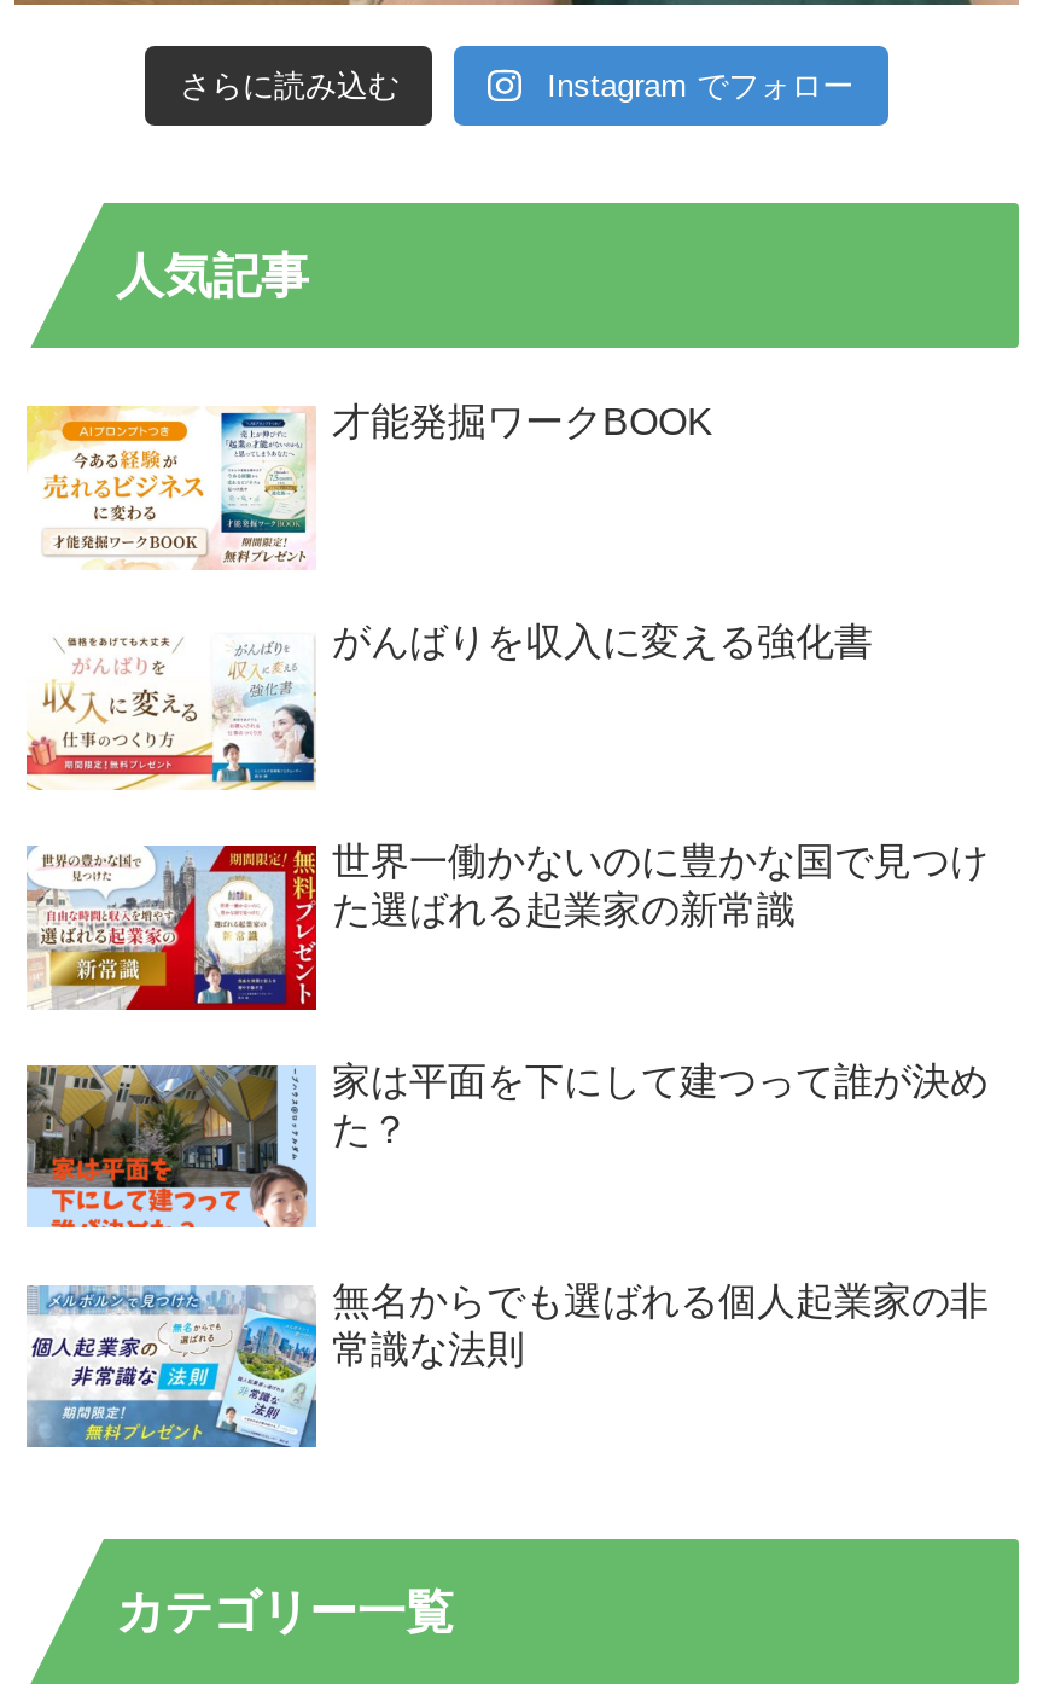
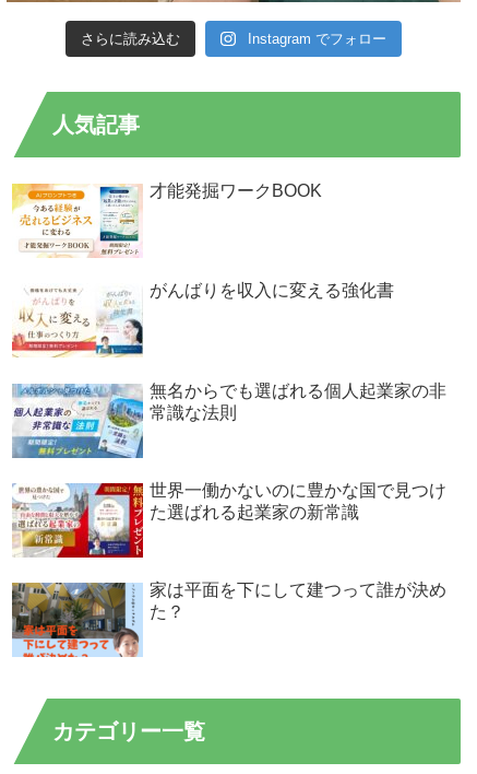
moved [22,841,989,1150] -> [10,481,447,621]: [image] | 世界一働かないのに豊かな国で見つけ | た選ばれる起業家の新常識 | 家は平面を下にして建つって誰が決め | た？
moved [27,1280,989,1450] -> [12,381,447,459]: [image] | 無名からでも選ばれる個人起業家の非 | 常識な法則

